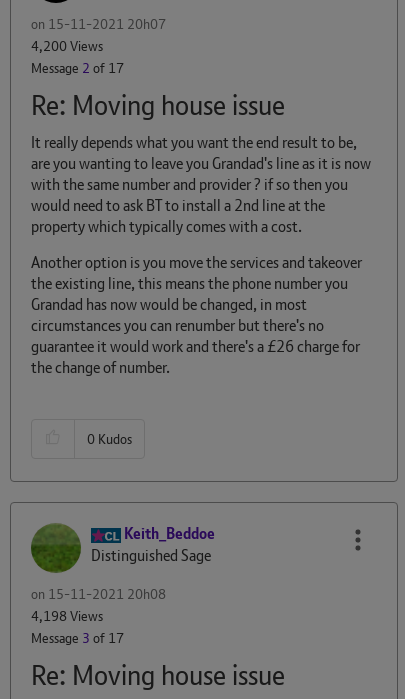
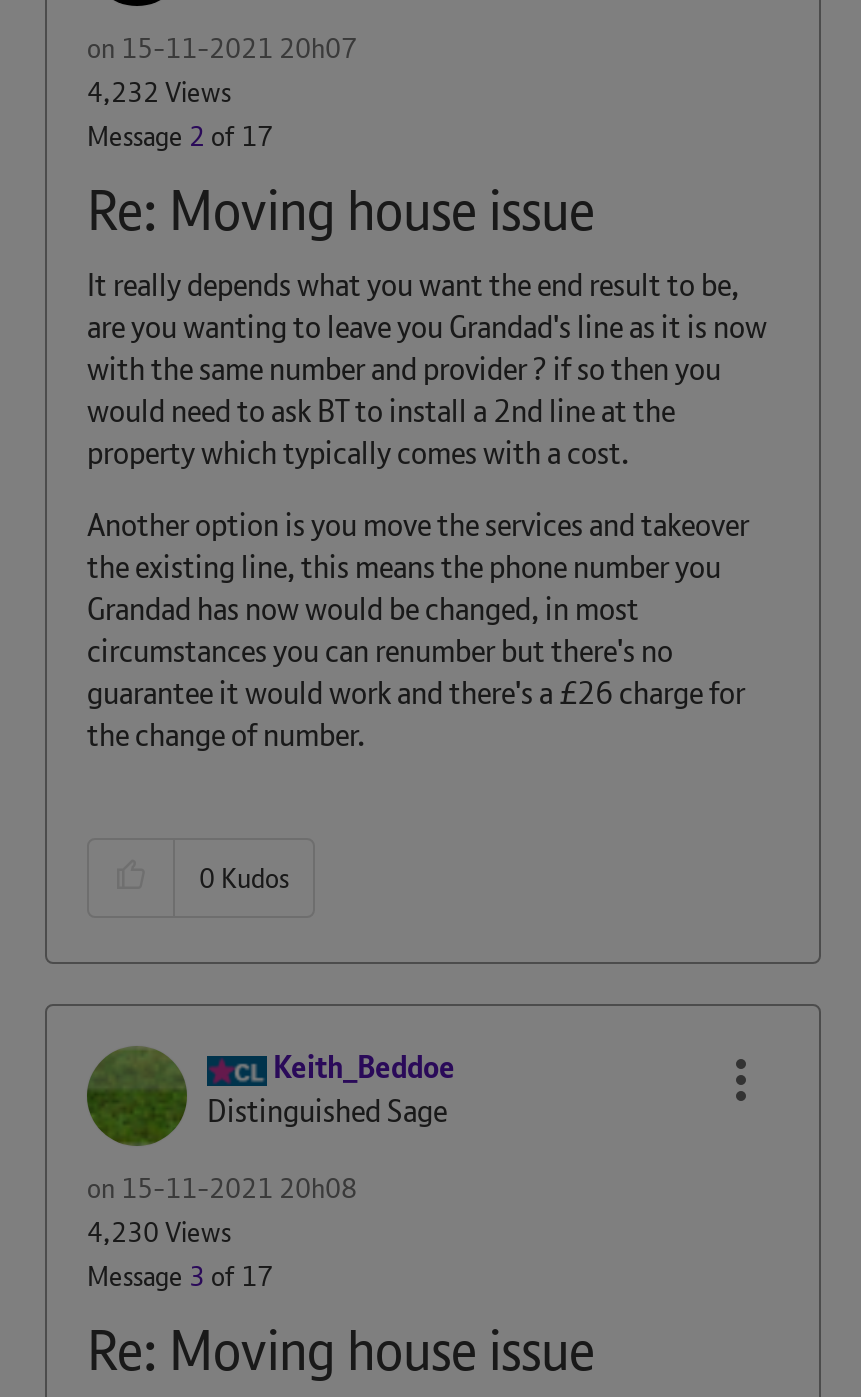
[31,37,103,55] 4,200 Views -> [87,74,231,110] 4,232 Views
[31,607,103,625] 4,198 Views -> [87,1214,231,1250] 4,230 Views

